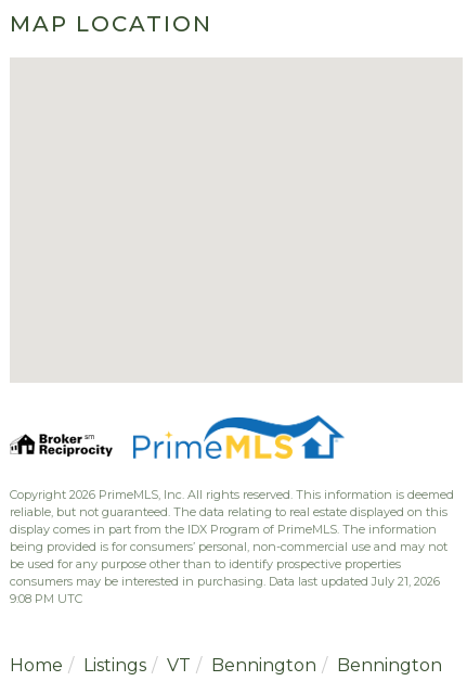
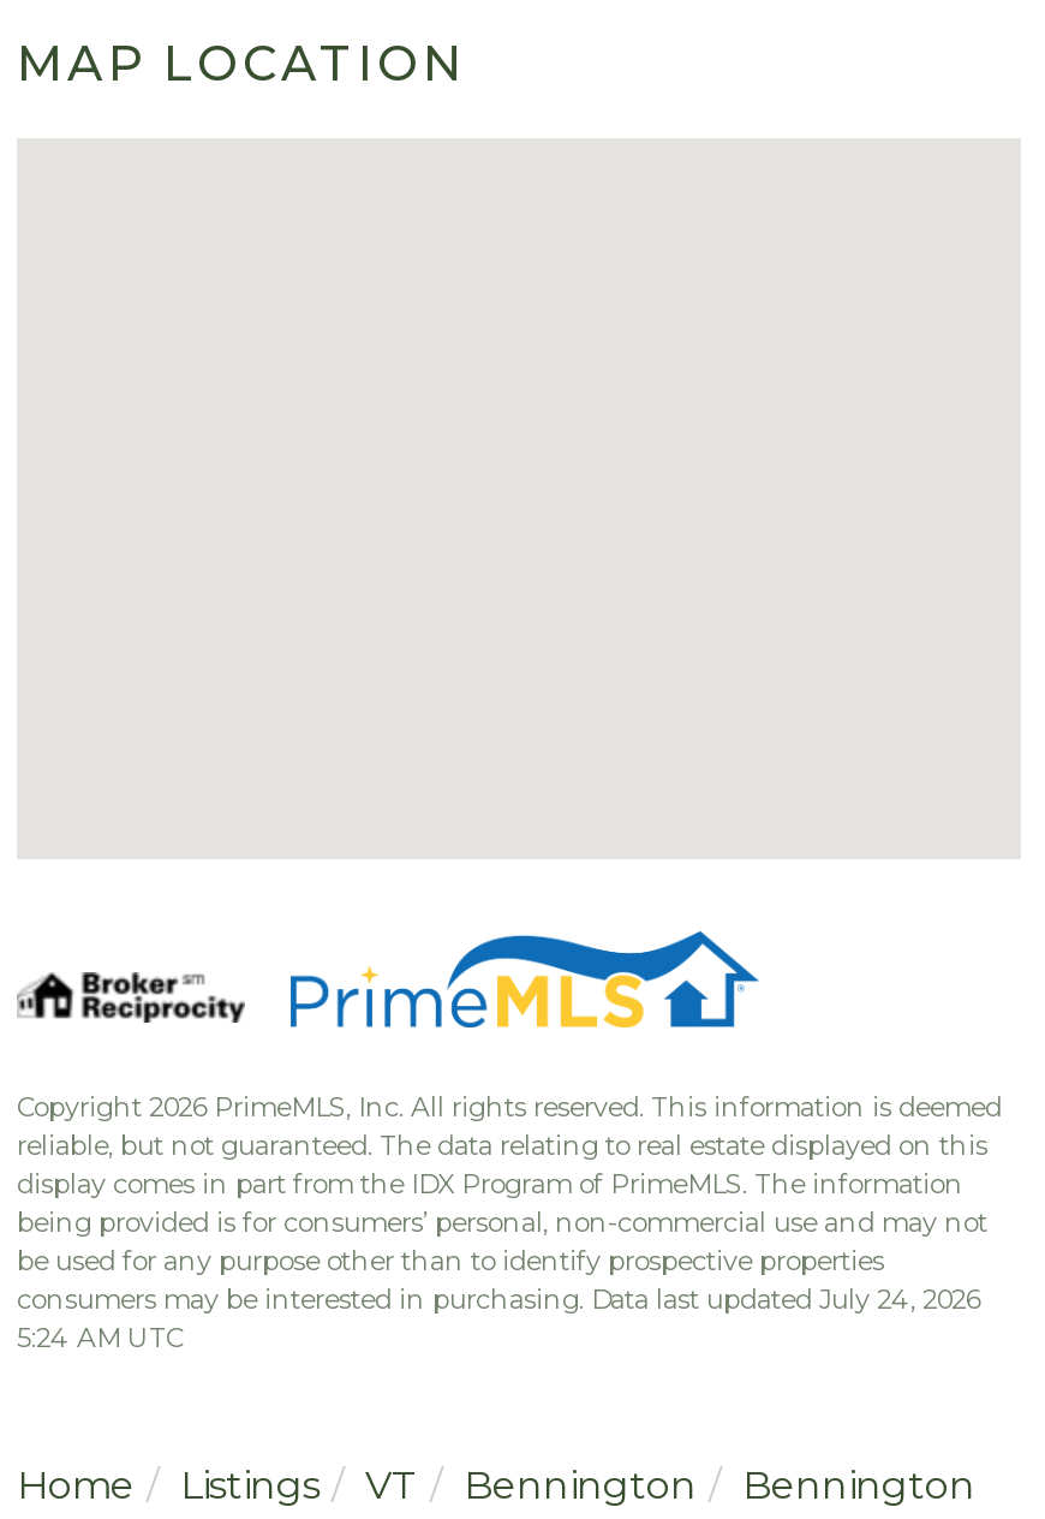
[10,573,440,588] consumers may be interested in purchasing. Data last updated July 21, 2026 -> [17,1281,980,1315] consumers may be interested in purchasing. Data last updated July 24, 2026
[10,591,82,606] 9:08 PM UTC -> [17,1320,183,1353] 5:24 AM UTC

